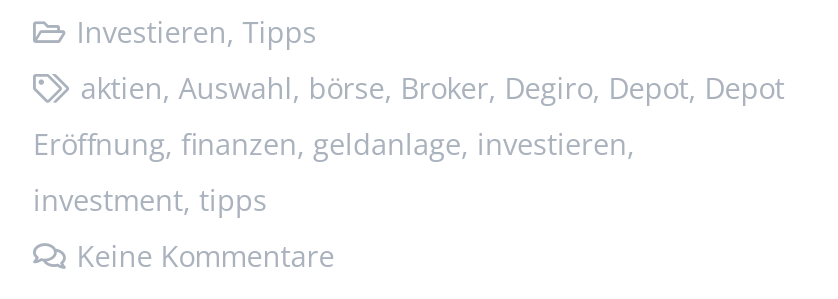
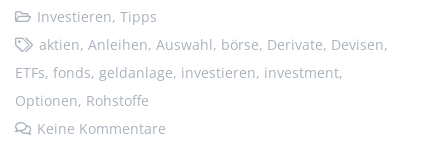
[81,69,785,107] aktien, Auswahl, börse, Broker, Degiro, Depot, Depot -> [39,35,388,54] aktien, Anleihen, Auswahl, börse, Derivate, Devisen,
[33,125,635,163] Eröffnung, finanzen, geldanlage, investieren, -> [15,63,343,82] ETFs, fonds, geldanlage, investieren, investment,
[33,181,267,219] investment, tipps -> [15,91,149,110] Optionen, Rohstoffe

